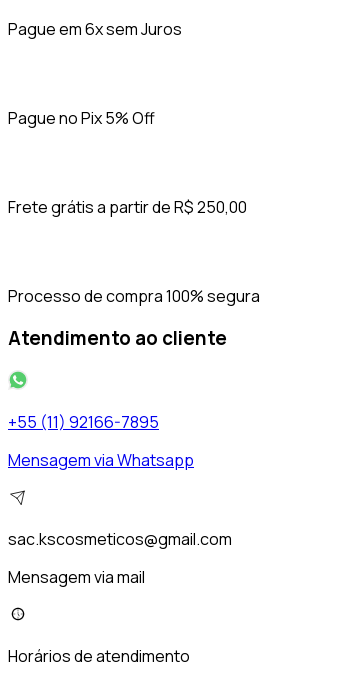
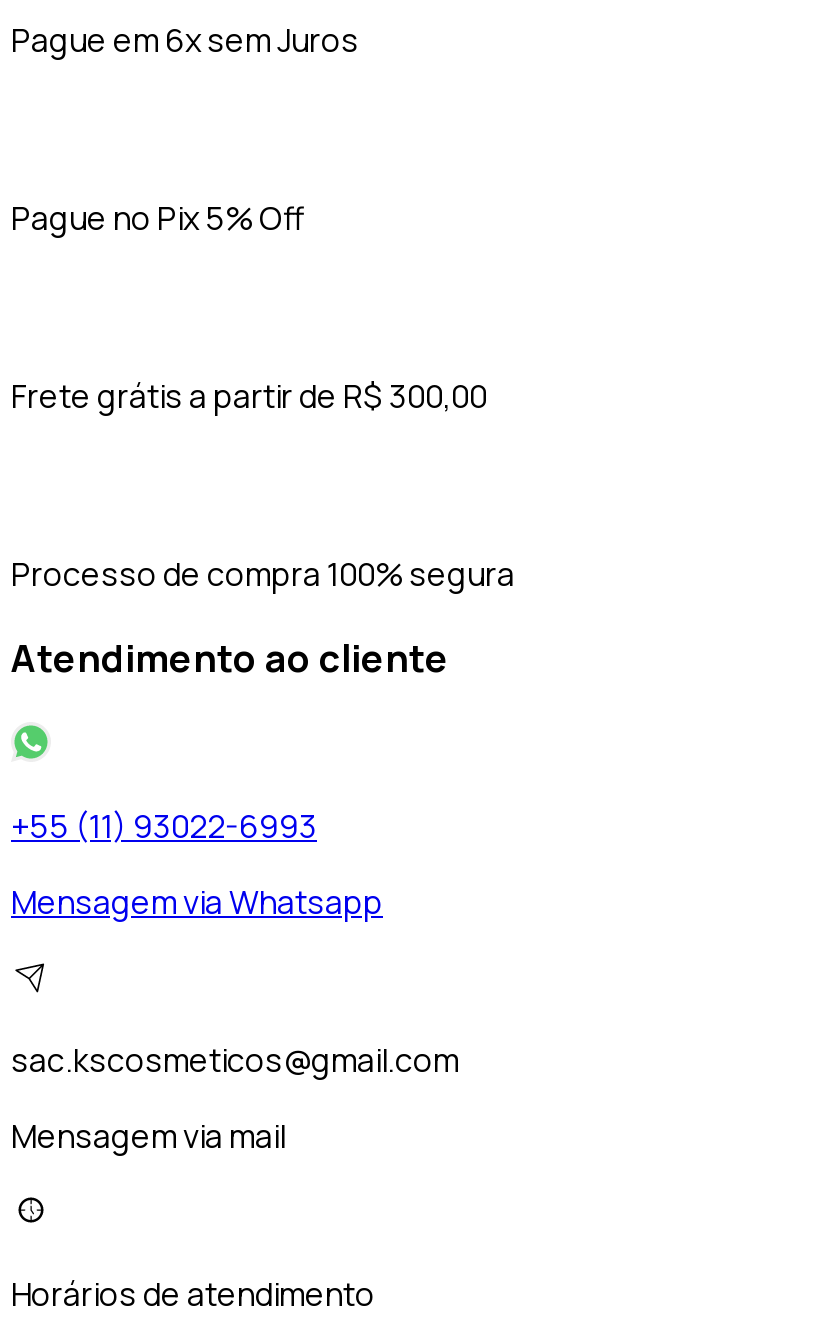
[8,196,247,218] Frete grátis a partir de R$ 250,00 -> [11,373,487,417] Frete grátis a partir de R$ 300,00
[8,411,159,433] +55 (11) 92166-7895 -> [11,804,317,848] +55 (11) 93022-6993

